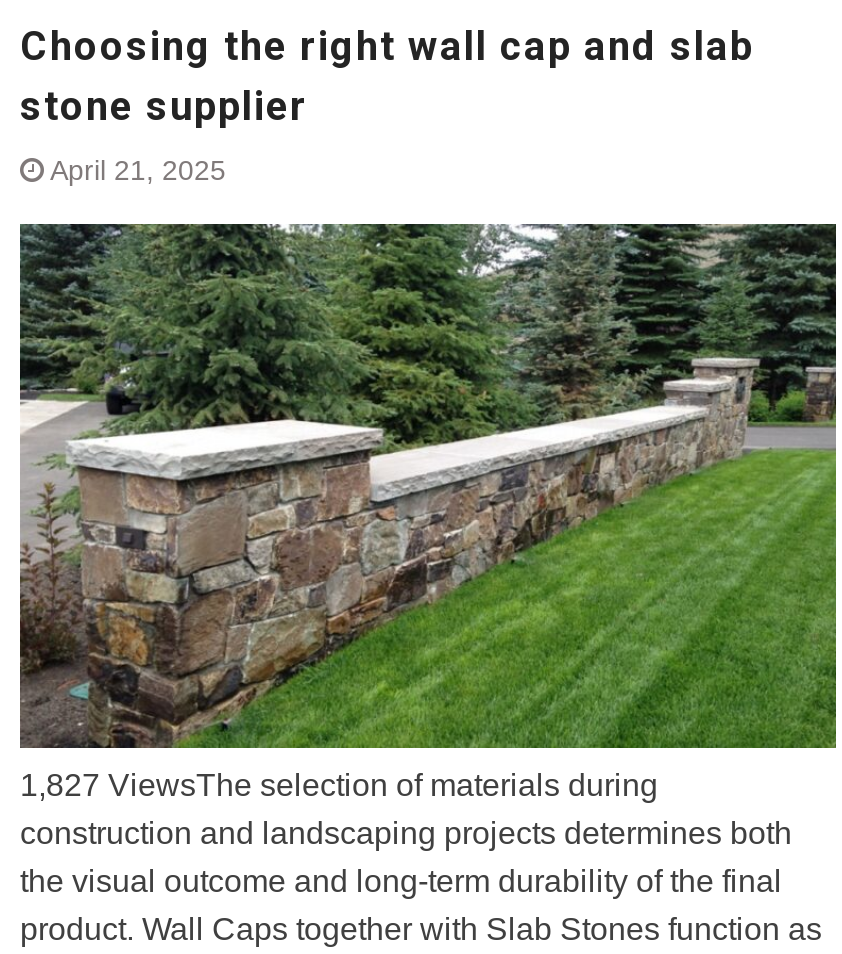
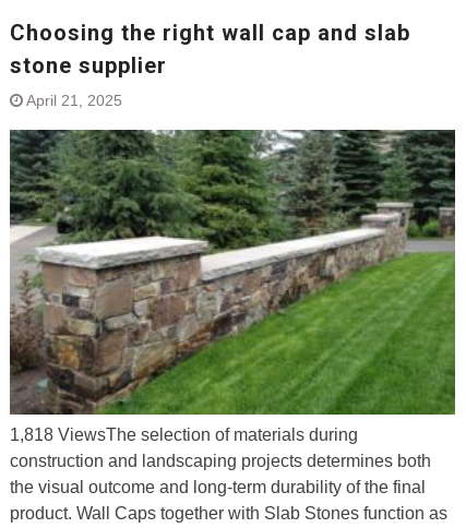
[20,767,658,801] 1,827 ViewsThe selection of materials during -> [10,426,358,444] 1,818 ViewsThe selection of materials during

